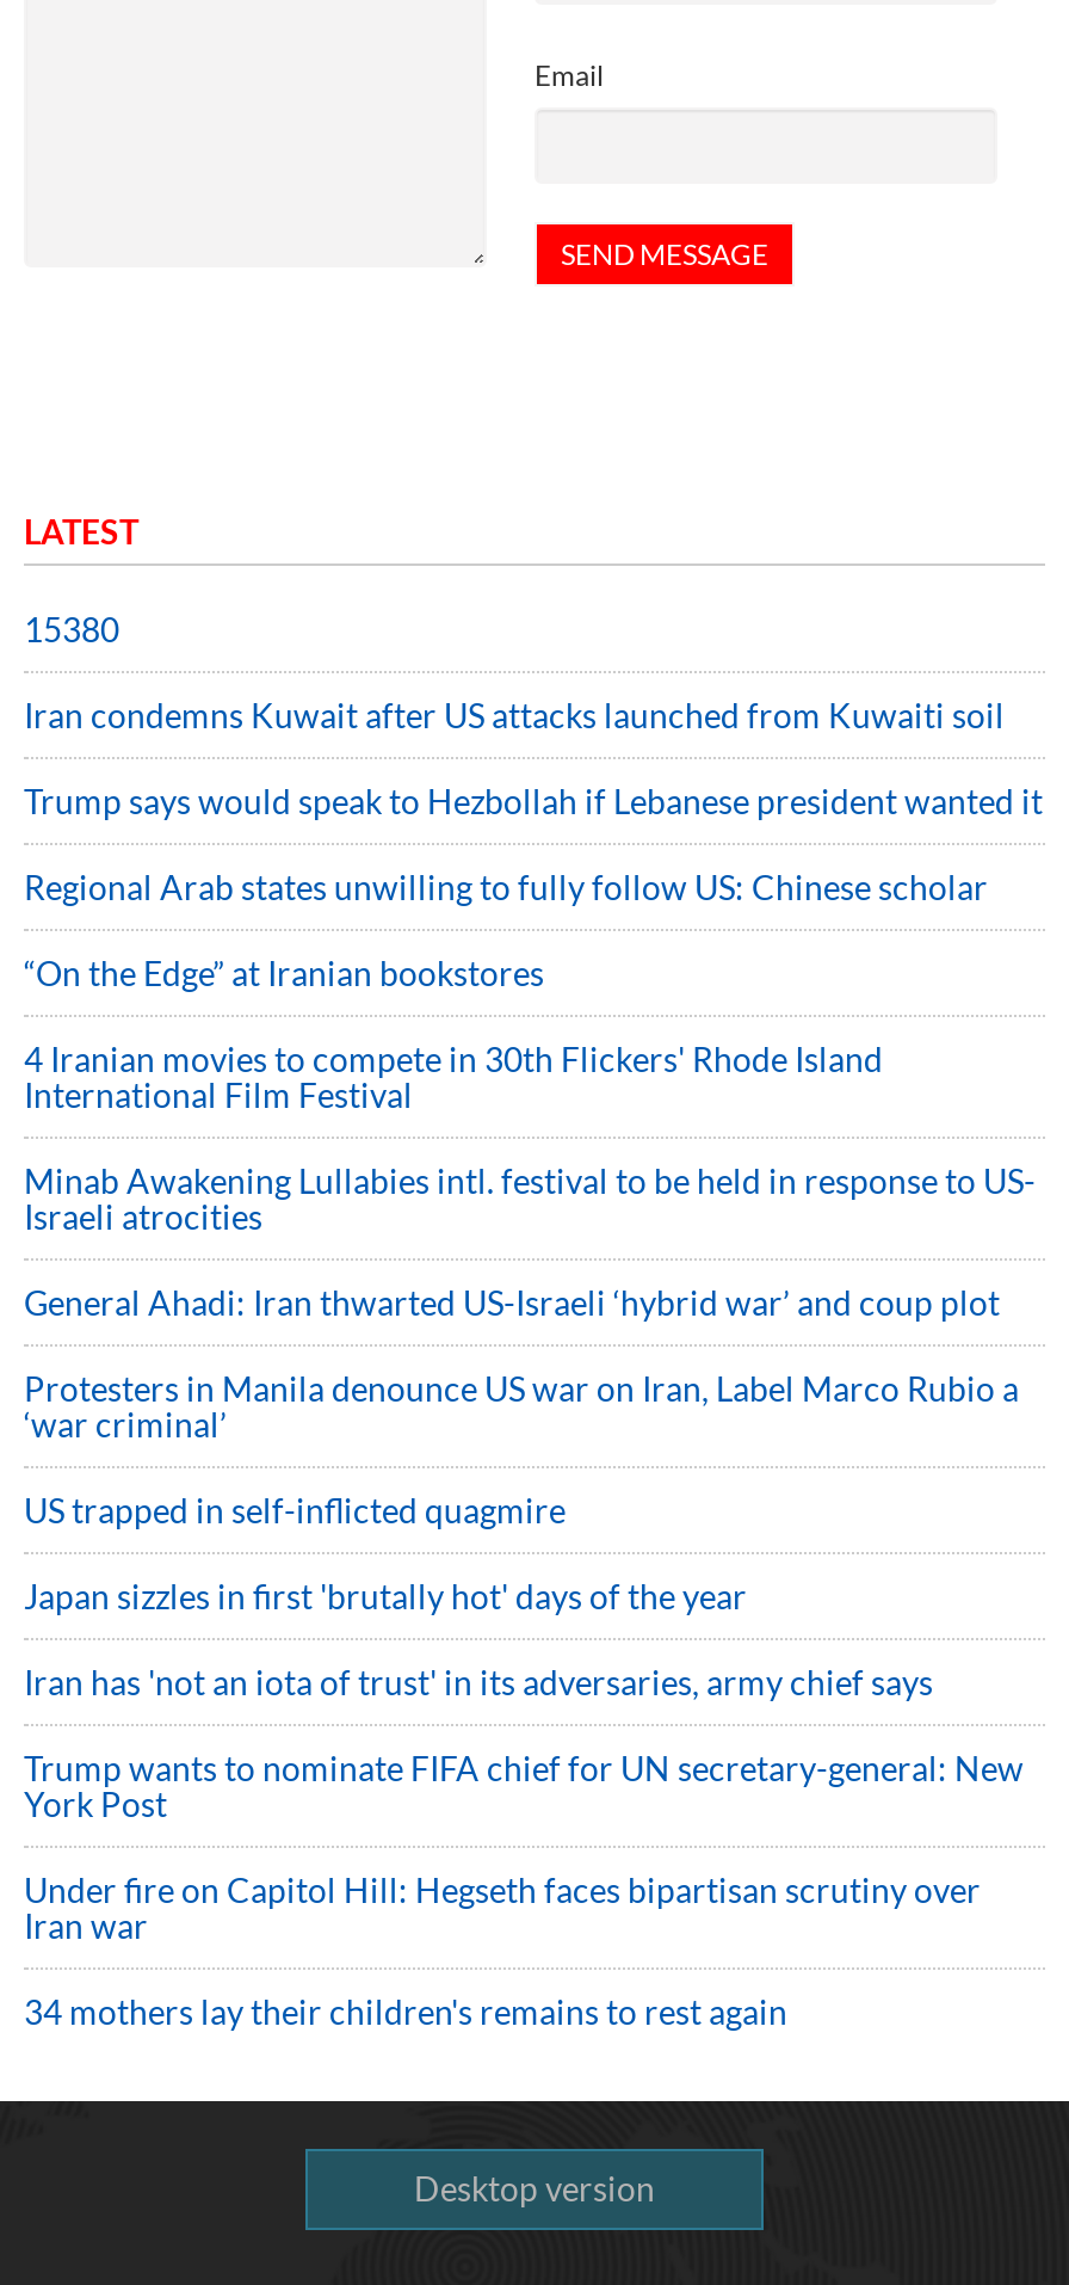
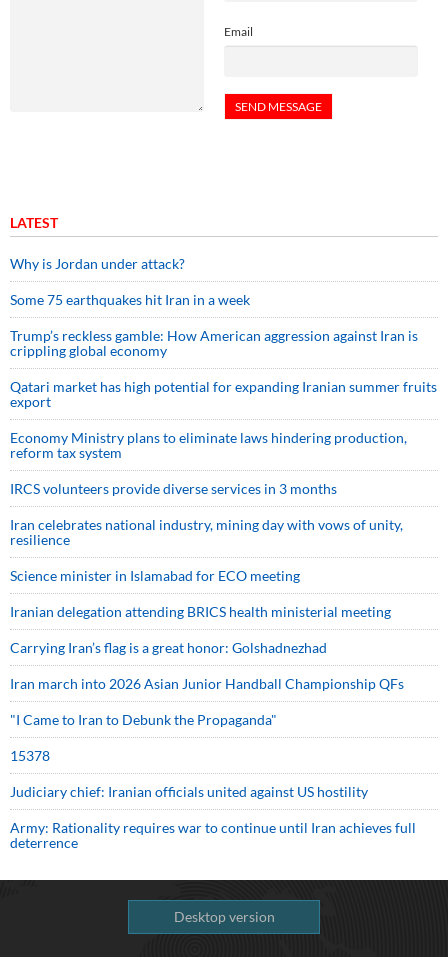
[24,609,119,650] 15380 -> [10,255,185,272] Why is Jordan under attack?
[24,695,1005,736] Iran condemns Kuwait after US attacks launched from Kuwaiti soil -> [10,291,250,308] Some 75 earthquakes hit Iran in a week
[24,781,1043,822] Trump says would speak to Hezbollah if Lebanese president wanted it -> [10,327,418,359] Trump’s reckless gamble: How American aggression against Iran is | crippling global economy
[24,867,988,908] Regional Arab states unwilling to fully follow US: Chinese scholar -> [10,378,437,410] Qatari market has high potential for expanding Iranian summer fruits | export
[24,953,544,994] “On the Edge” at Iranian bookstores -> [10,429,407,461] Economy Ministry plans to eliminate laws hindering production, | reform tax system
[24,1039,883,1116] 4 Iranian movies to compete in 30th Flickers' Rhode Island | International Film Festival -> [10,480,337,497] IRCS volunteers provide diverse services in 3 months
[24,1161,1036,1237] Minab Awakening Lullabies intl. festival to be held in response to US- | Israeli atrocities -> [10,516,403,548] Iran celebrates national industry, mining day with vows of unity, | resilience
[24,1283,1000,1323] General Ahadi: Iran thwarted US-Israeli ‘hybrid war’ and coup plot -> [10,567,300,584] Science minister in Islamabad for ECO meeting
[24,1369,1019,1445] Protesters in Manila denounce US war on Iran, Label Marco Rubio a | ‘war criminal’ -> [10,603,391,620] Iranian delegation attending BRICS health ministerial meeting
[24,1490,573,1531] US trapped in self-inflicted quagmire -> [10,639,327,656] Carrying Iran’s flag is a great honor: Golshadnezhad
[24,1576,747,1617] Japan sizzles in first 'brutally hot' days of the year -> [10,675,404,692] Iran march into 2026 Asian Junior Handball Championship QFs
[24,1662,940,1703] Iran has 'not an iota of trust' in its adversaries, army chief says -> [10,711,277,728] "I Came to Iran to Debunk the Propaganda"
[24,1748,1024,1825] Trump wants to nominate FIFA chief for UN secretary-general: New | York Post -> [10,747,50,764] 15378
[24,1870,981,1946] Under fire on Capitol Hill: Hegseth faces bipartisan scrutiny over | Iran war -> [10,783,374,800] Judiciary chief: Iranian officials united against US hostility
[24,1992,787,2032] 34 mothers lay their children's remains to rest again -> [10,819,416,851] Army: Rationality requires war to continue until Iran achieves full | deterrence

